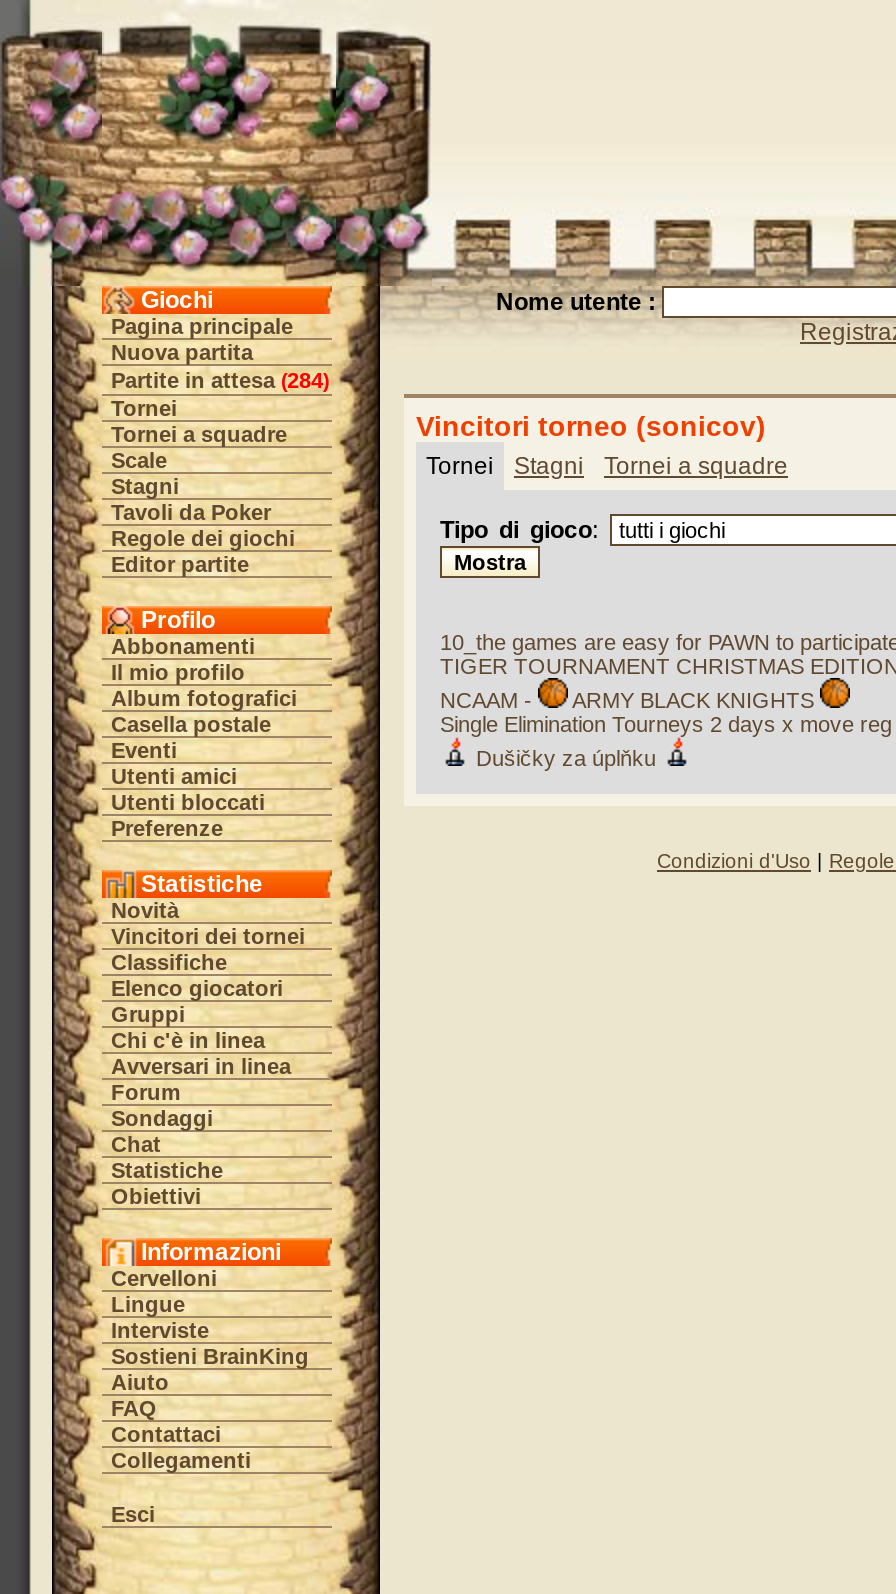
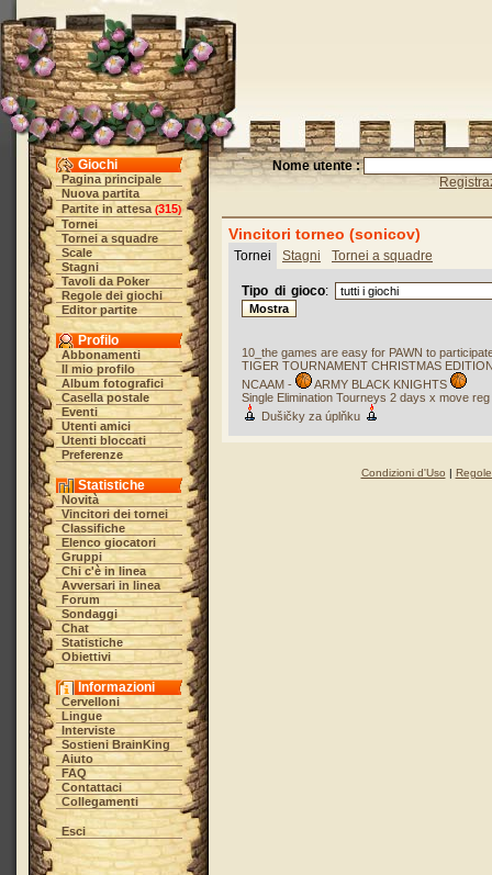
[111,368,329,392] Partite in attesa (284) -> [61,202,181,215] Partite in attesa (315)

